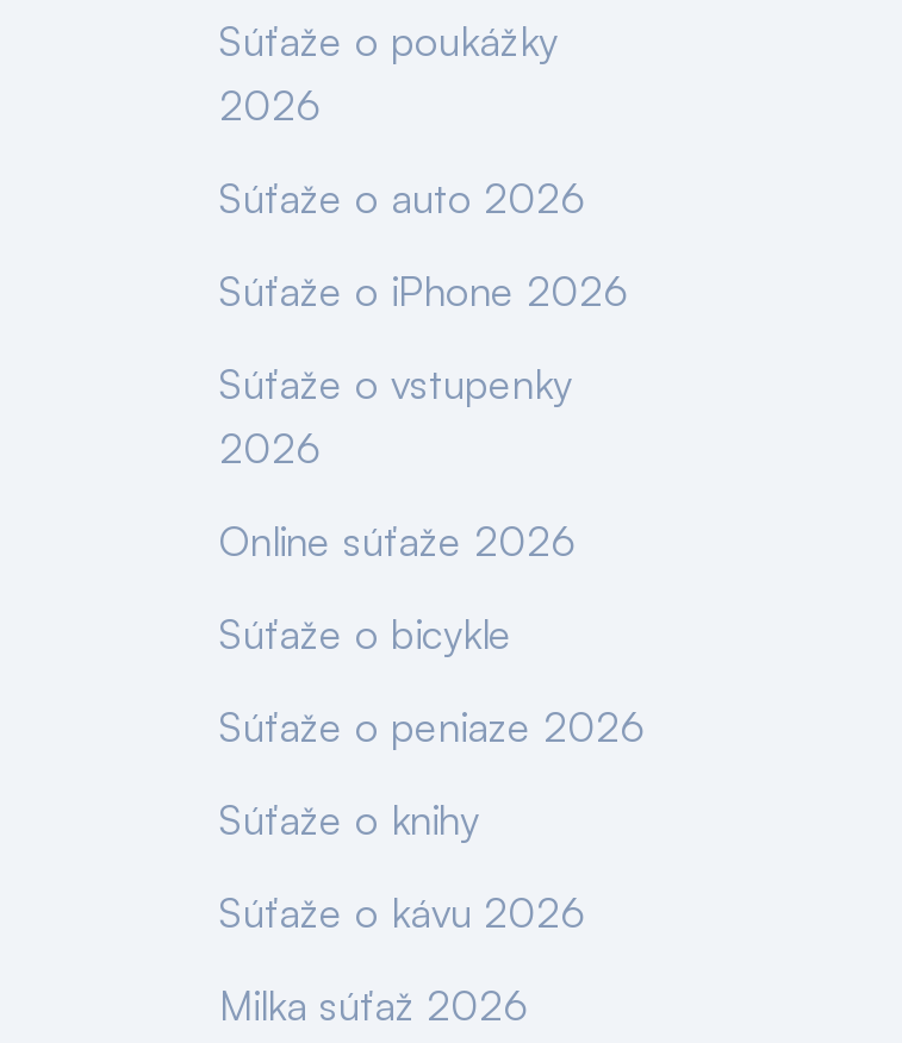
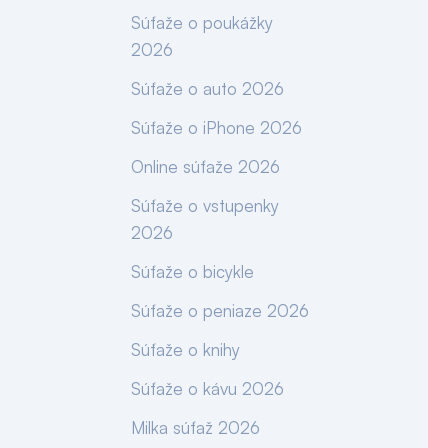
moved [219,359,572,473] -> [131,195,279,243]: Súťaže o vstupenky | 2026
moved [219,516,574,566] -> [131,156,280,177]: Online súťaže 2026

